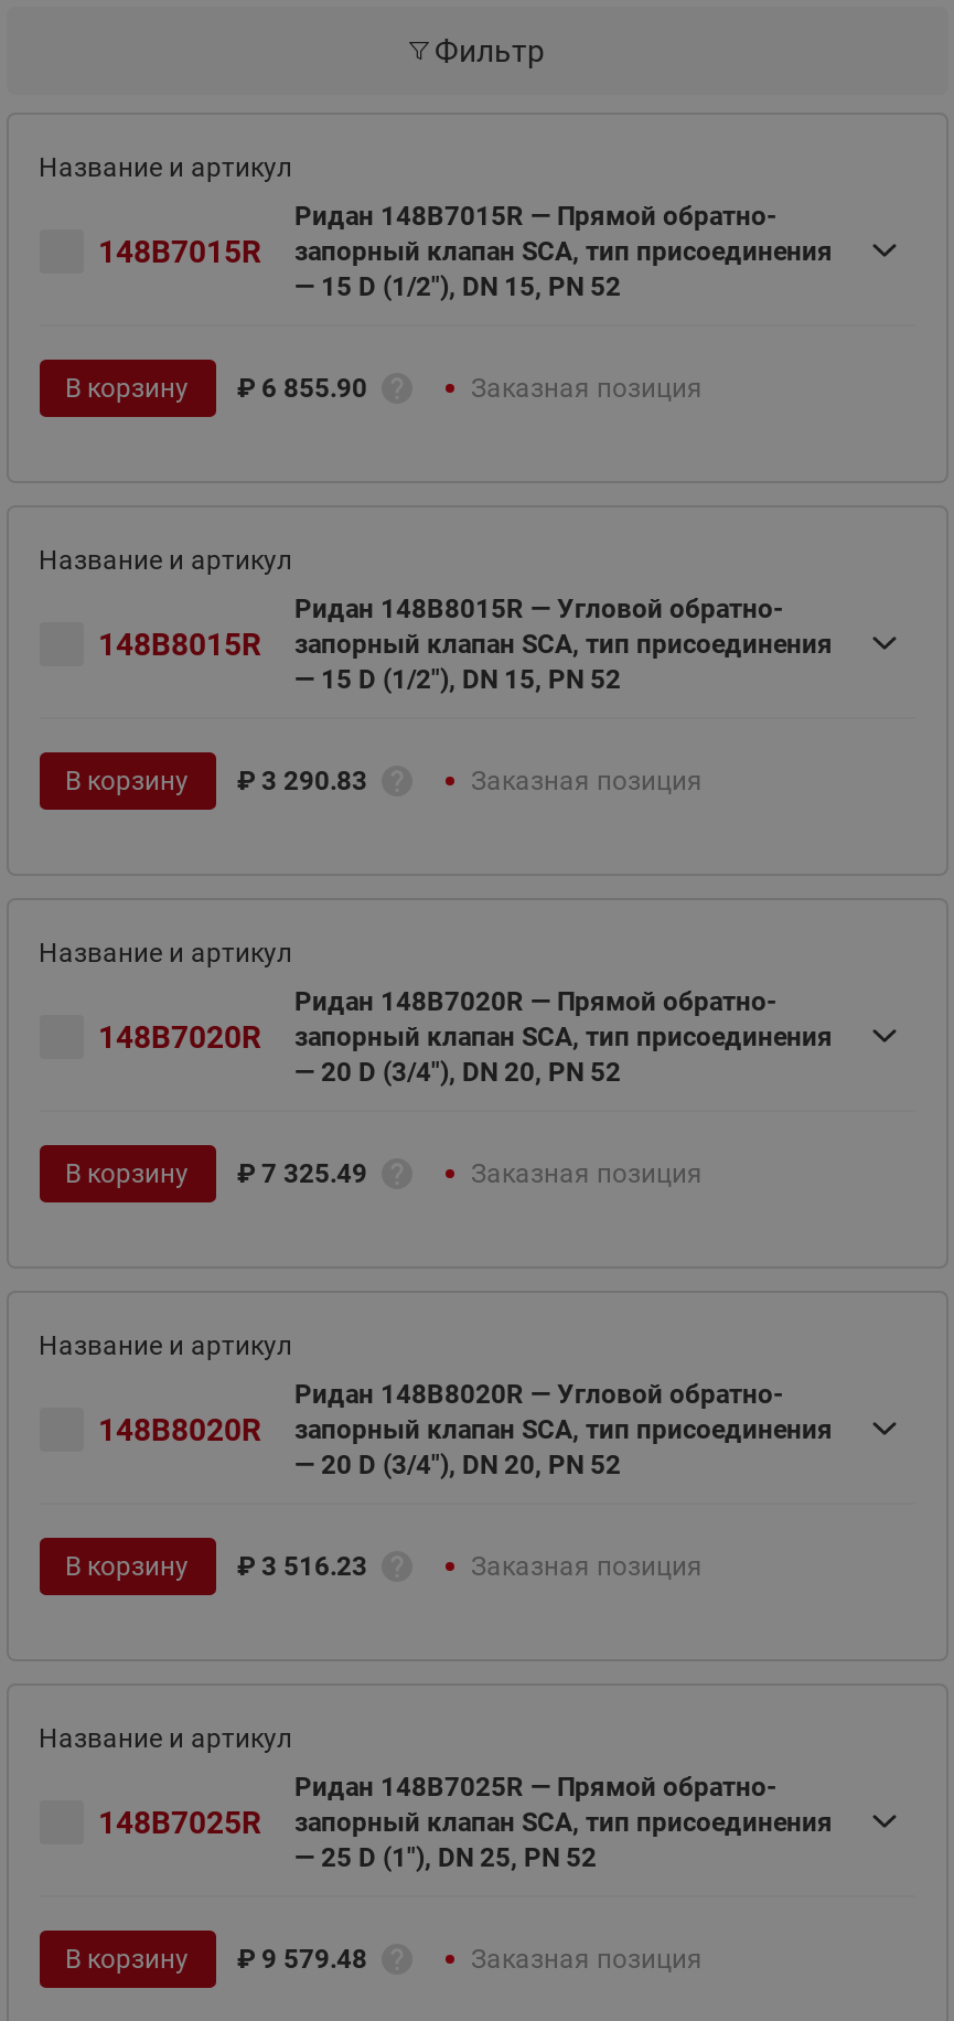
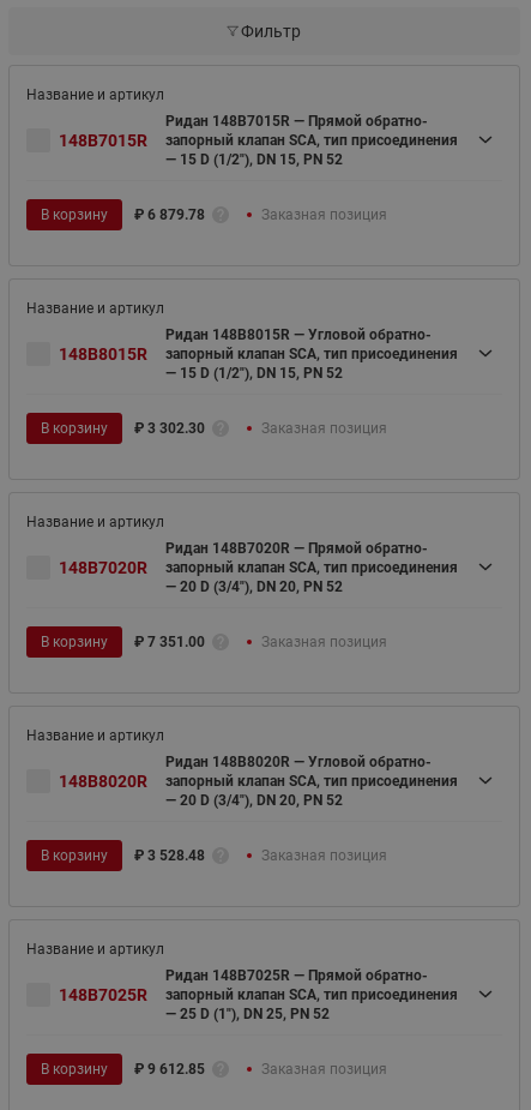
[65,372,367,403] В корзину ₽ 6 855.90 -> [40,206,204,223] В корзину ₽ 6 879.78
[65,764,367,795] В корзину ₽ 3 290.83 -> [40,419,204,436] В корзину ₽ 3 302.30
[65,1157,367,1188] В корзину ₽ 7 325.49 -> [40,633,204,650] В корзину ₽ 7 351.00
[65,1550,367,1581] В корзину ₽ 3 516.23 -> [40,847,204,863] В корзину ₽ 3 528.48
[65,1943,367,1974] В корзину ₽ 9 579.48 -> [40,1060,204,1077] В корзину ₽ 9 612.85

